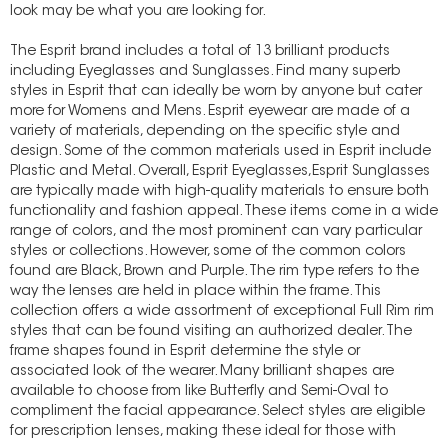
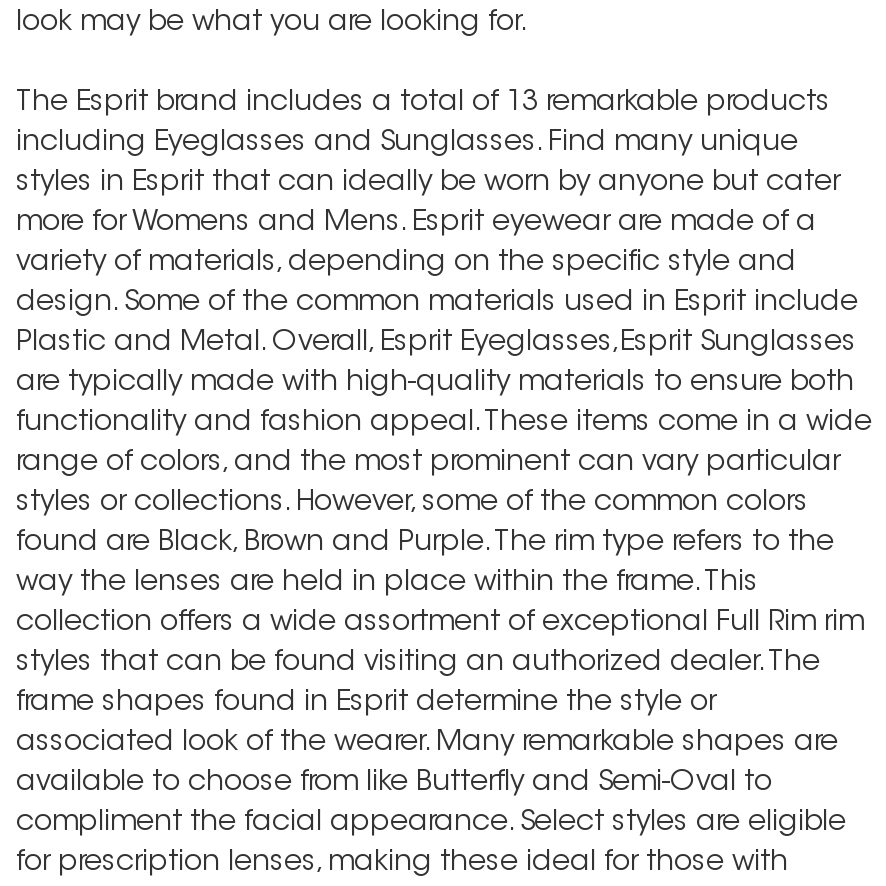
[10,44,390,59] The Esprit brand includes a total of 13 brilliant products -> [16,88,830,118] The Esprit brand includes a total of 13 remarkable products
[10,64,400,79] including Eyeglasses and Sunglasses. Find many superb -> [16,128,798,158] including Eyeglasses and Sunglasses. Find many unique
[10,364,394,379] associated look of the wearer. Many brilliant shapes are -> [16,728,838,758] associated look of the wearer. Many remarkable shapes are

